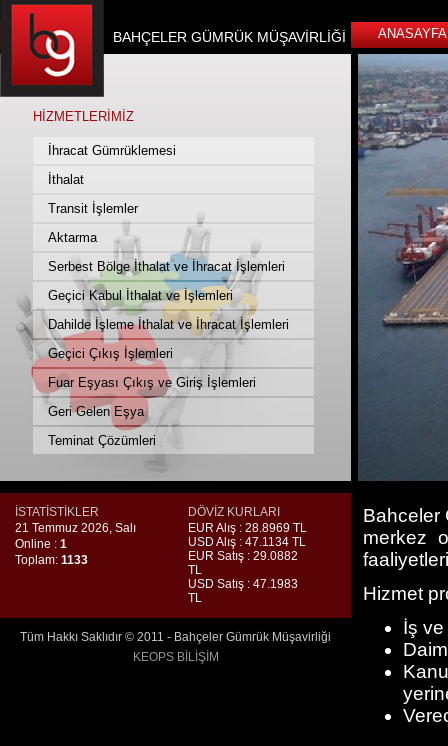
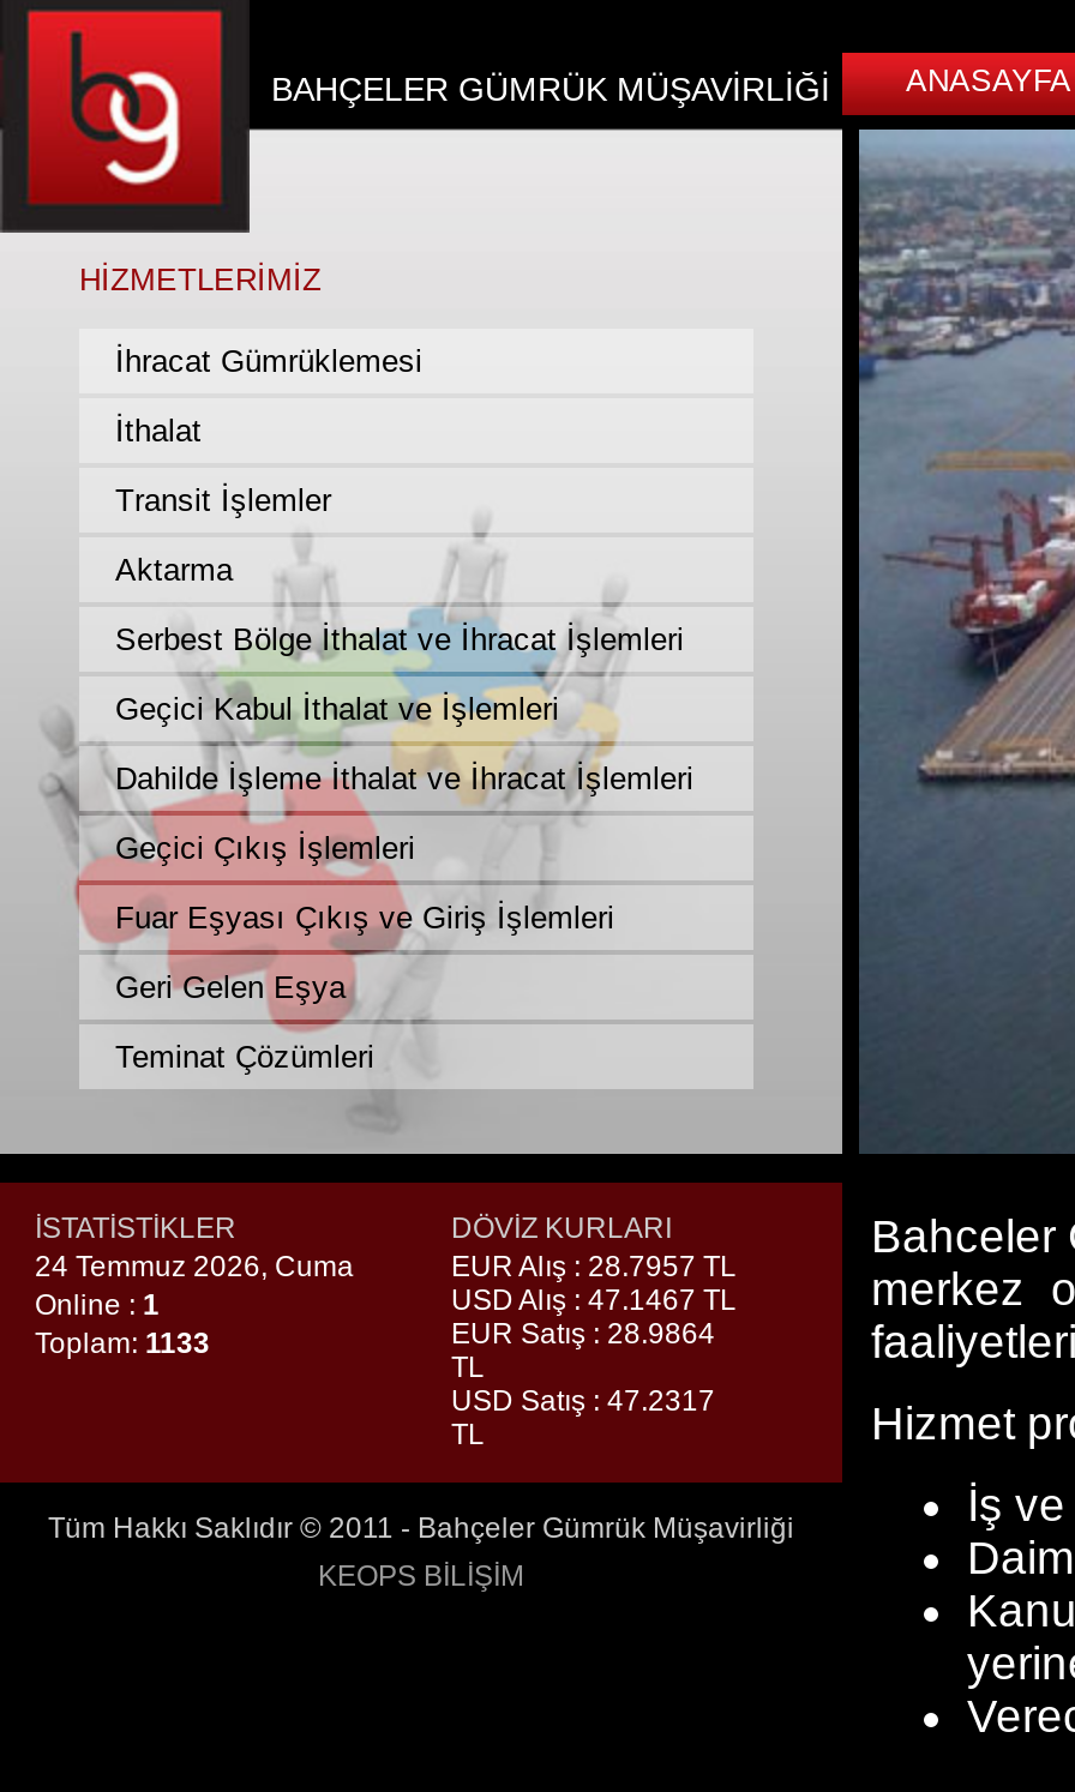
[14,521,135,535] 21 Temmuz 2026, Salı -> [35,1250,354,1283] 24 Temmuz 2026, Cuma
[188,521,307,535] EUR Alış : 28.8969 TL -> [451,1250,737,1283] EUR Alış : 28.7957 TL
[188,535,306,549] USD Alış : 47.1134 TL -> [451,1283,737,1317] USD Alış : 47.1467 TL
[188,549,298,563] EUR Satış : 29.0882 -> [451,1317,715,1351] EUR Satış : 28.9864
[188,577,298,591] USD Satış : 47.1983 -> [451,1384,715,1418] USD Satış : 47.2317

